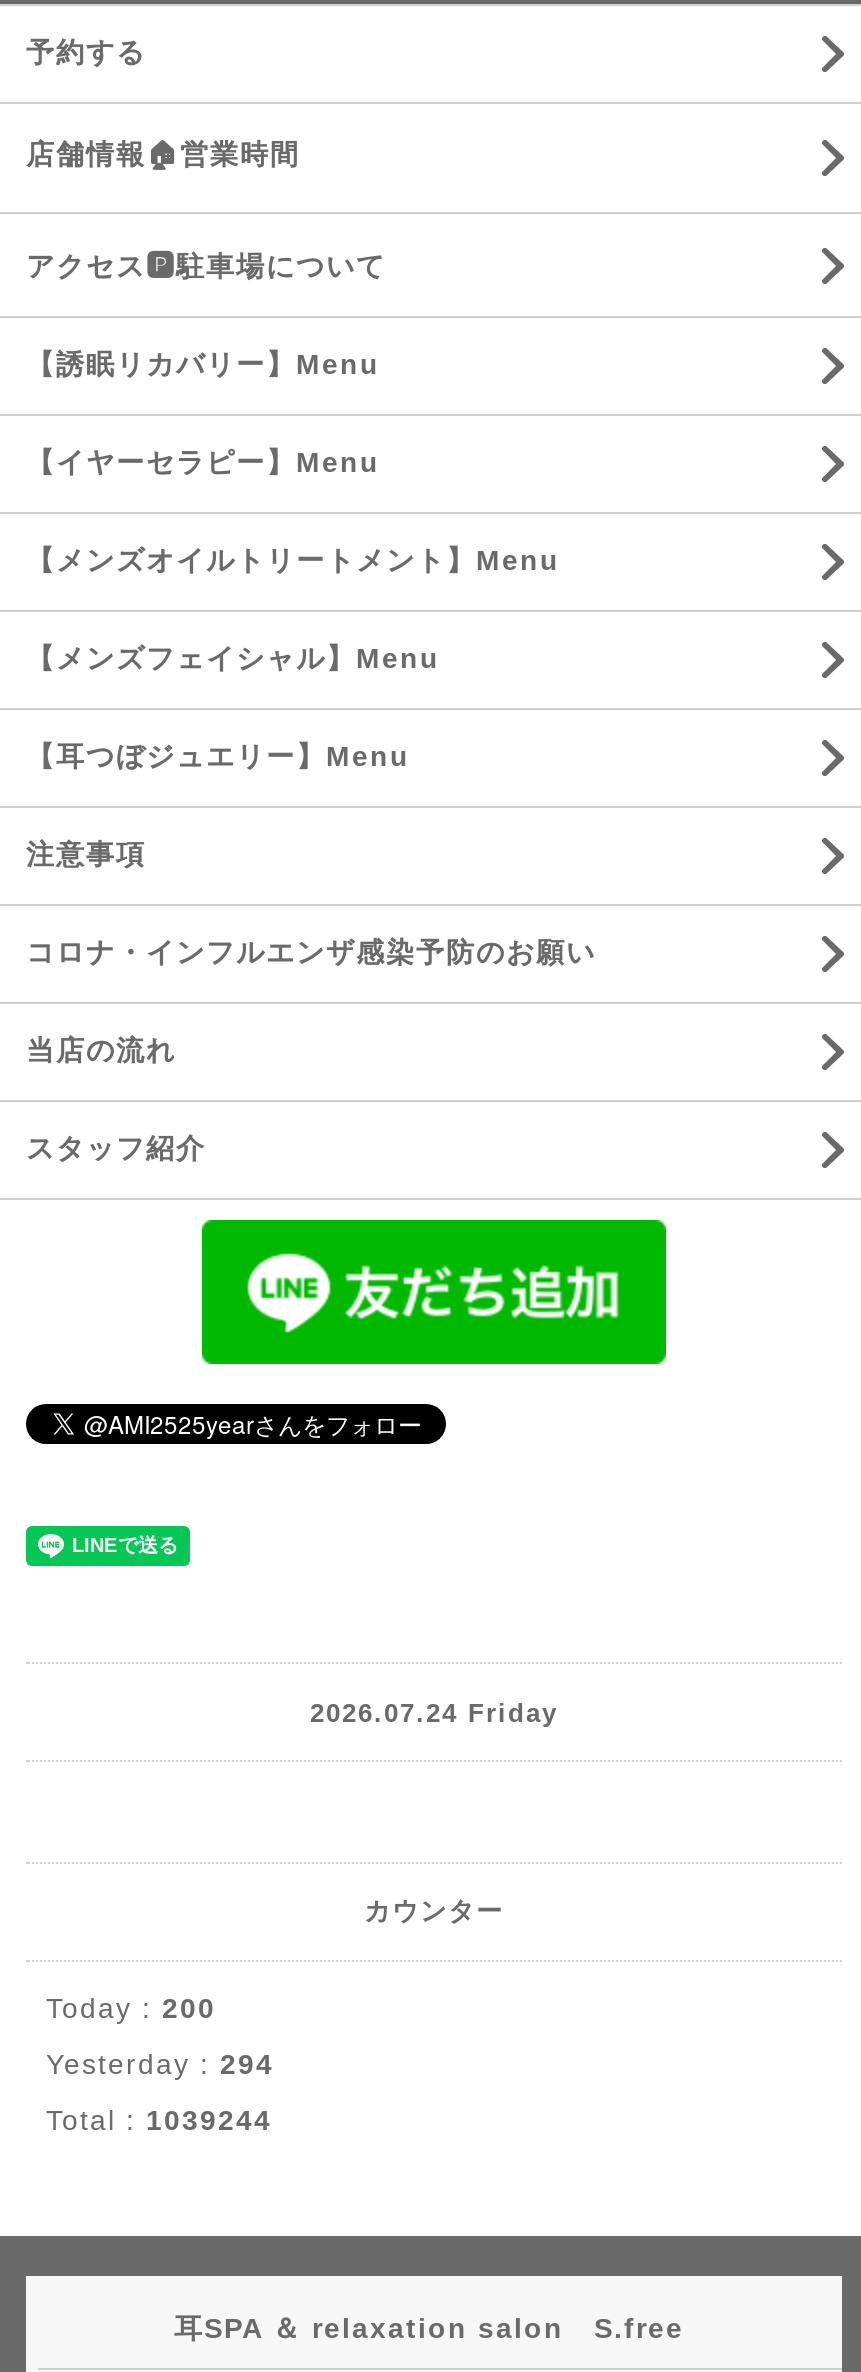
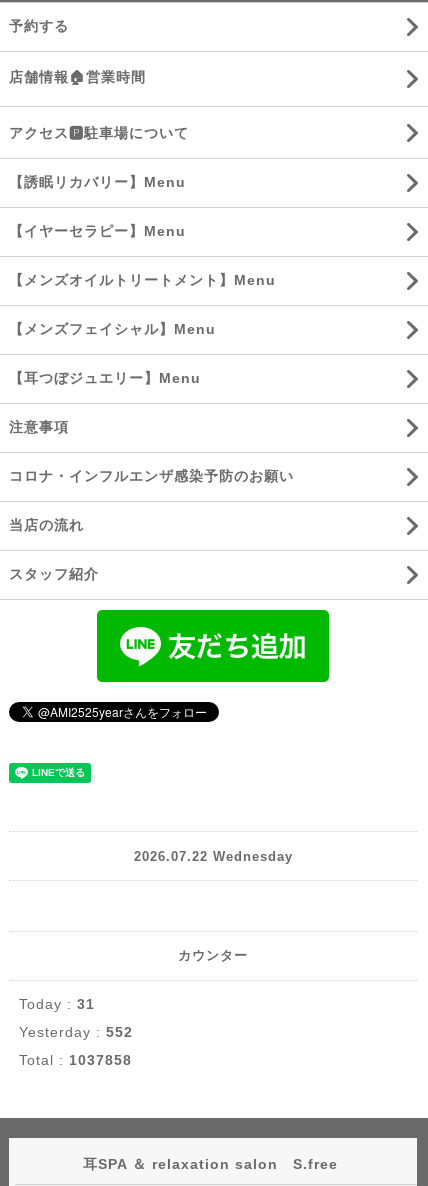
[310,1697,558,1727] 2026.07.24 Friday -> [133,848,292,863] 2026.07.22 Wednesday
[46,1992,216,2024] Today : 200 -> [19,996,95,1012] Today : 31
[46,2048,274,2080] Yesterday : 294 -> [19,1024,133,1040] Yesterday : 552
[46,2104,272,2136] Total : 1039244 -> [19,1052,132,1068] Total : 1037858

